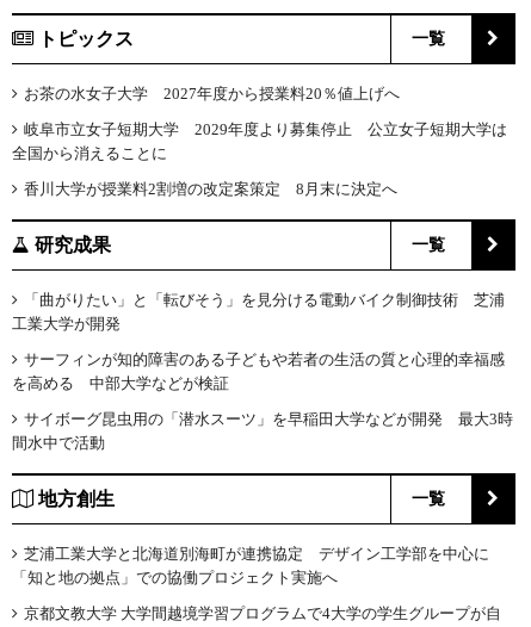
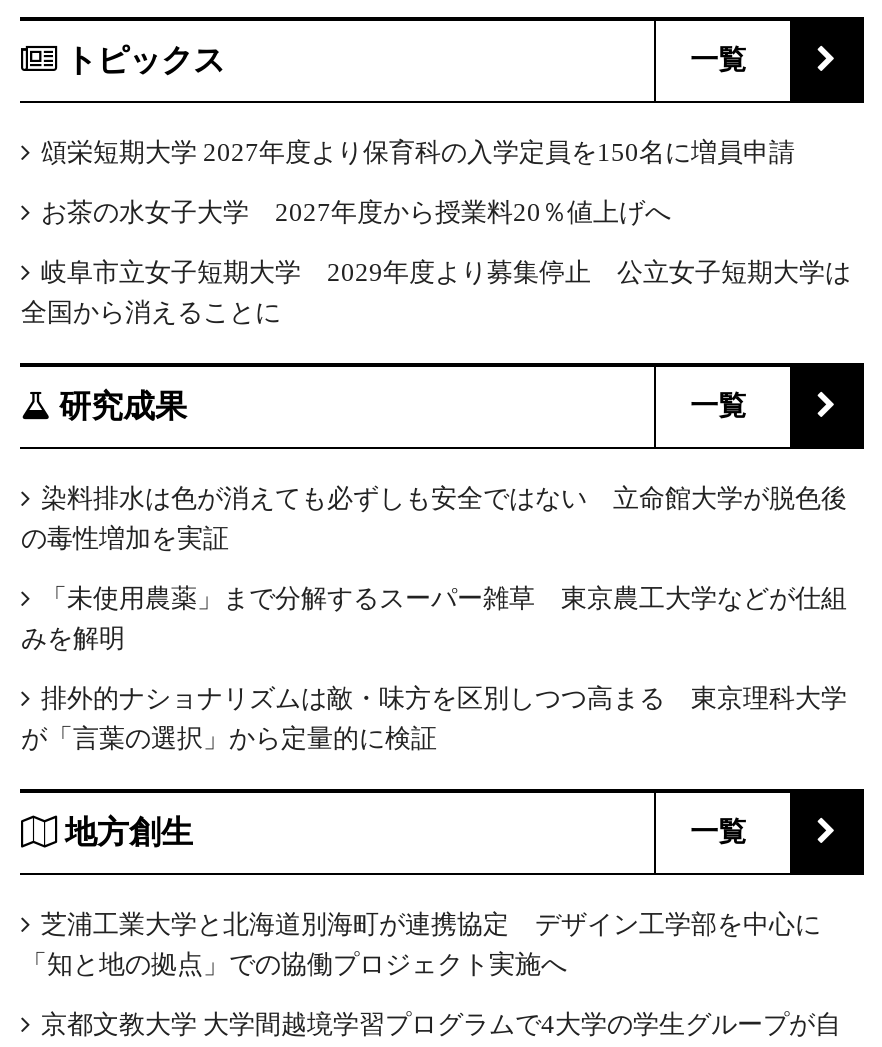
none -> [41,137,795,167] 頌栄短期大学 2027年度より保育科の入学定員を150名に増員申請
moved [12,85,508,162] -> [21,197,851,327]: お茶の水女子大学 2027年度から授業料20％値上げへ | 岐阜市立女子短期大学 2029年度より募集停止 公立女子短期大学は | 全国から消えることに
[24,180,398,198] 香川大学が授業料2割増の改定案策定 8月末に決定へ -> none
[12,291,505,333] 「曲がりたい」と「転びそう」を見分ける電動バイク制御技術 芝浦 | 工業大学が開発 -> [21,483,847,553] 染料排水は色が消えても必ずしも安全ではない 立命館大学が脱色後 | の毒性増加を実証
[12,351,505,392] サーフィンが知的障害のある子どもや若者の生活の質と心理的幸福感 | を高める 中部大学などが検証 -> [21,583,847,653] 「未使用農薬」まで分解するスーパー雑草 東京農工大学などが仕組 | みを解明
[12,410,514,452] サイボーグ昆虫用の「潜水スーツ」を早稲田大学などが開発 最大3時 | 間水中で活動 -> [21,683,847,753] 排外的ナショナリズムは敵・味方を区別しつつ高まる 東京理科大学 | が「言葉の選択」から定量的に検証

